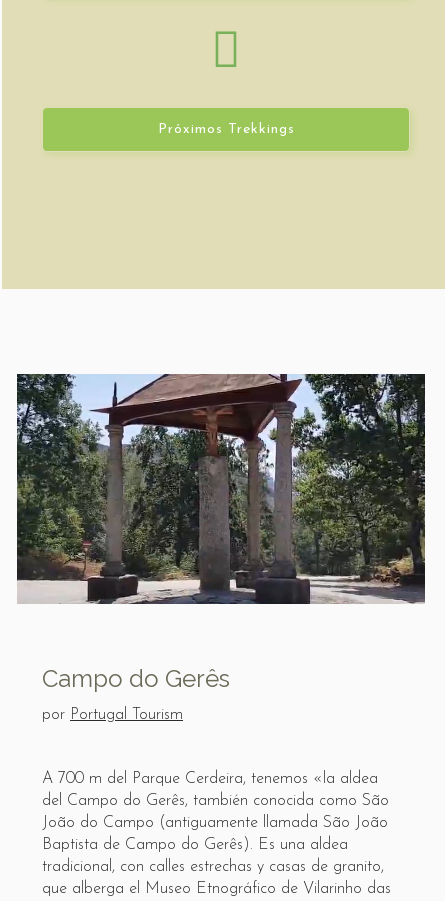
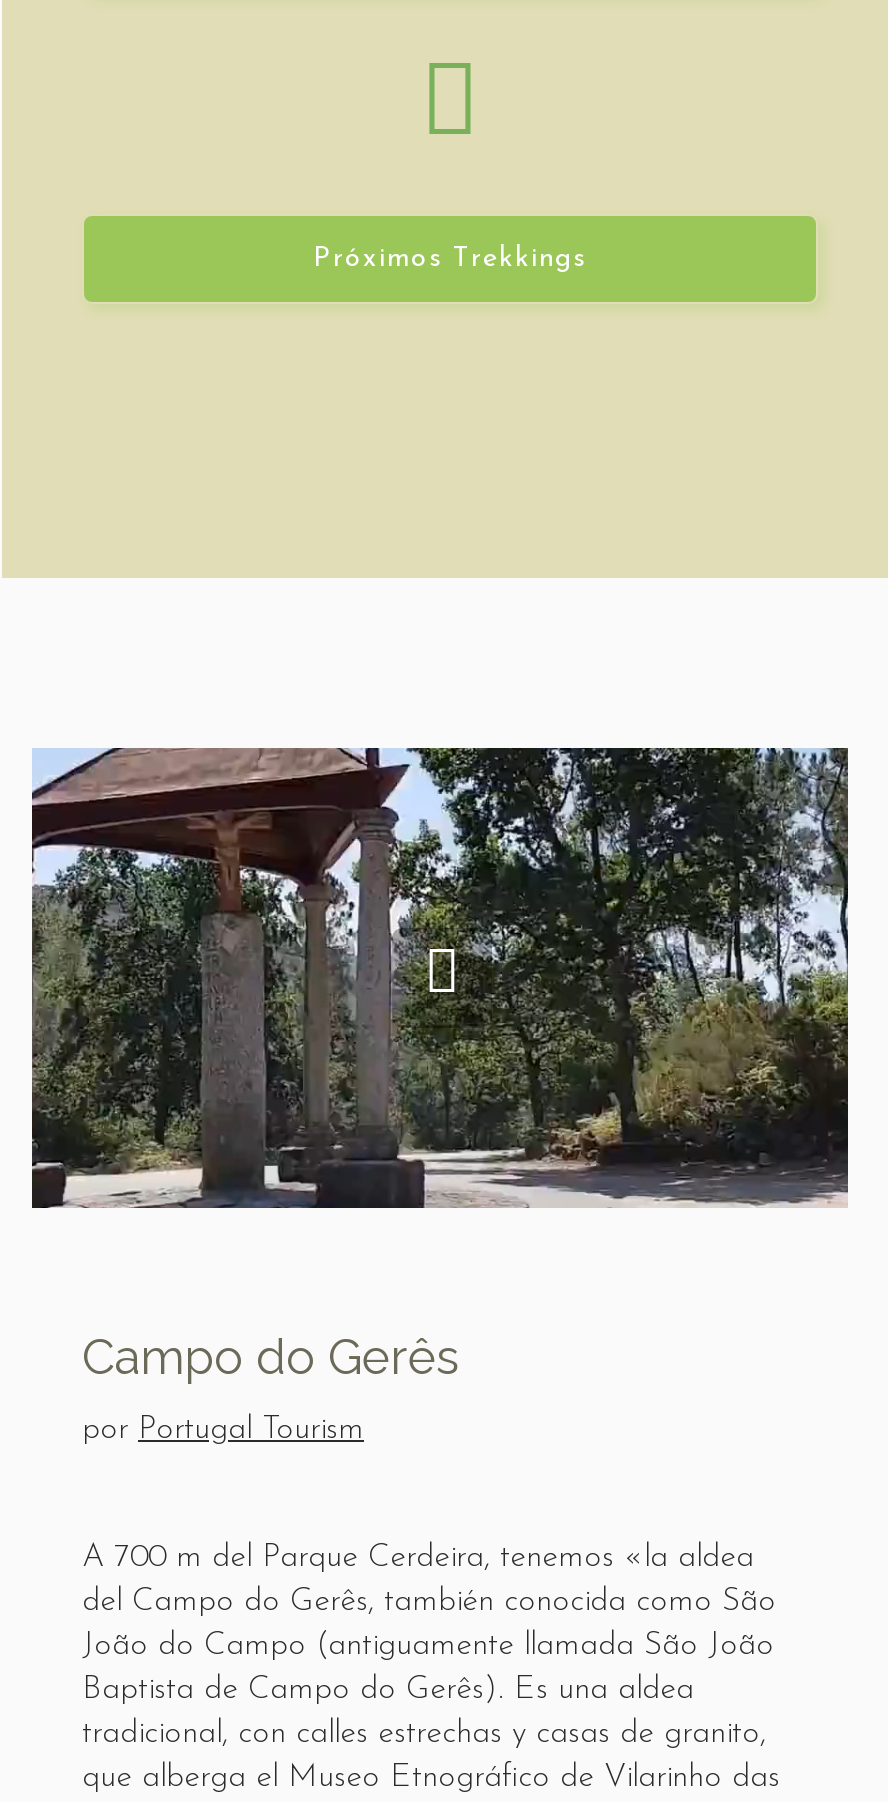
[16,373,426,605] [image] -> [30,746,850,1210] [image]

